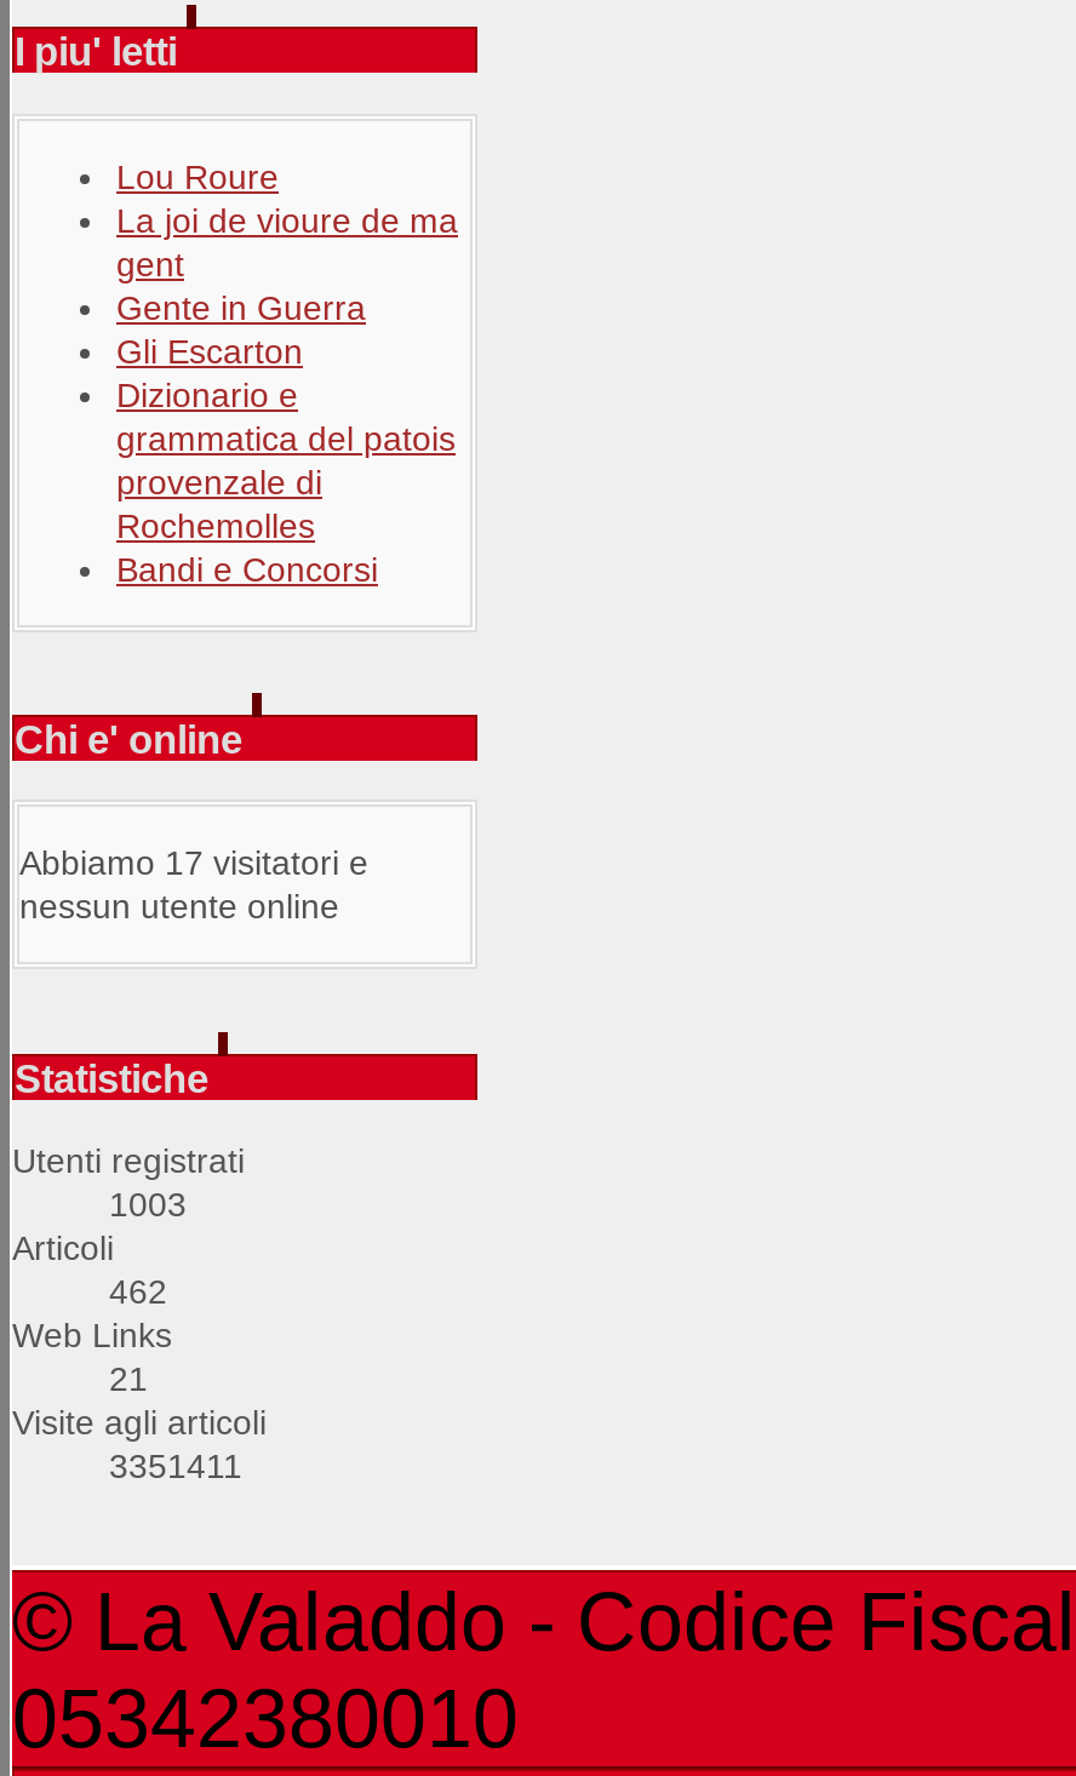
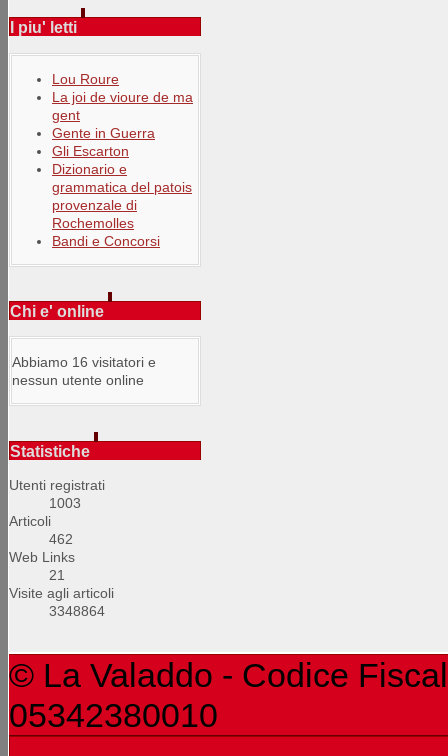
[19,844,368,883] Abbiamo 17 visitatori e -> [12,354,156,370] Abbiamo 16 visitatori e
[109,1447,242,1486] 3351411 -> [49,603,105,619] 3348864

